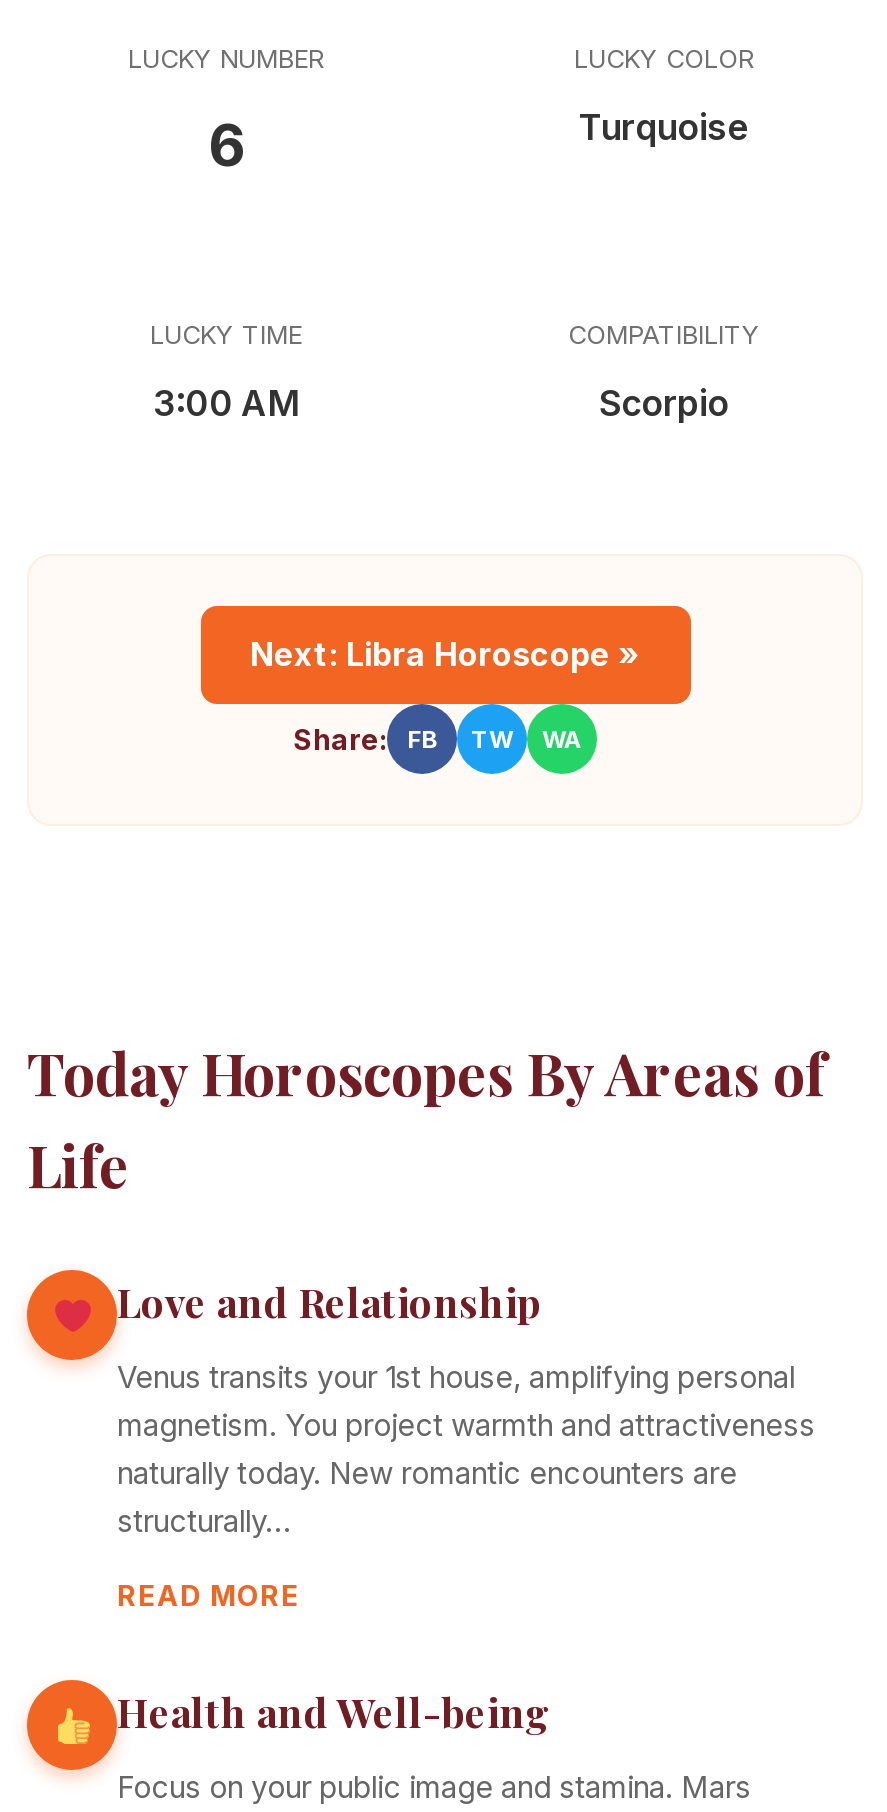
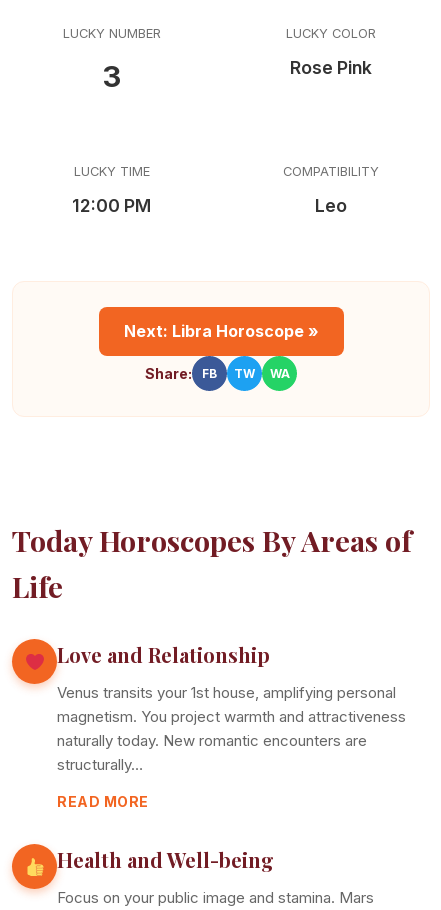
[208,111,244,181] 6 -> [102,59,120,94] 3
[579,107,749,149] Turquoise -> [289,57,371,78] Rose Pink
[153,383,299,425] 3:00 AM -> [72,195,151,216] 12:00 PM
[599,383,729,425] Scorpio -> [314,195,346,216] Leo

